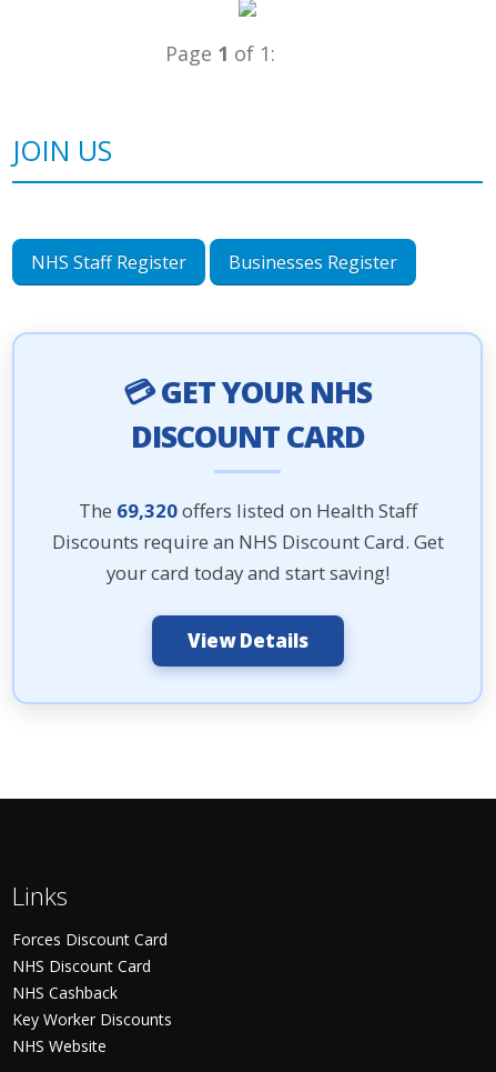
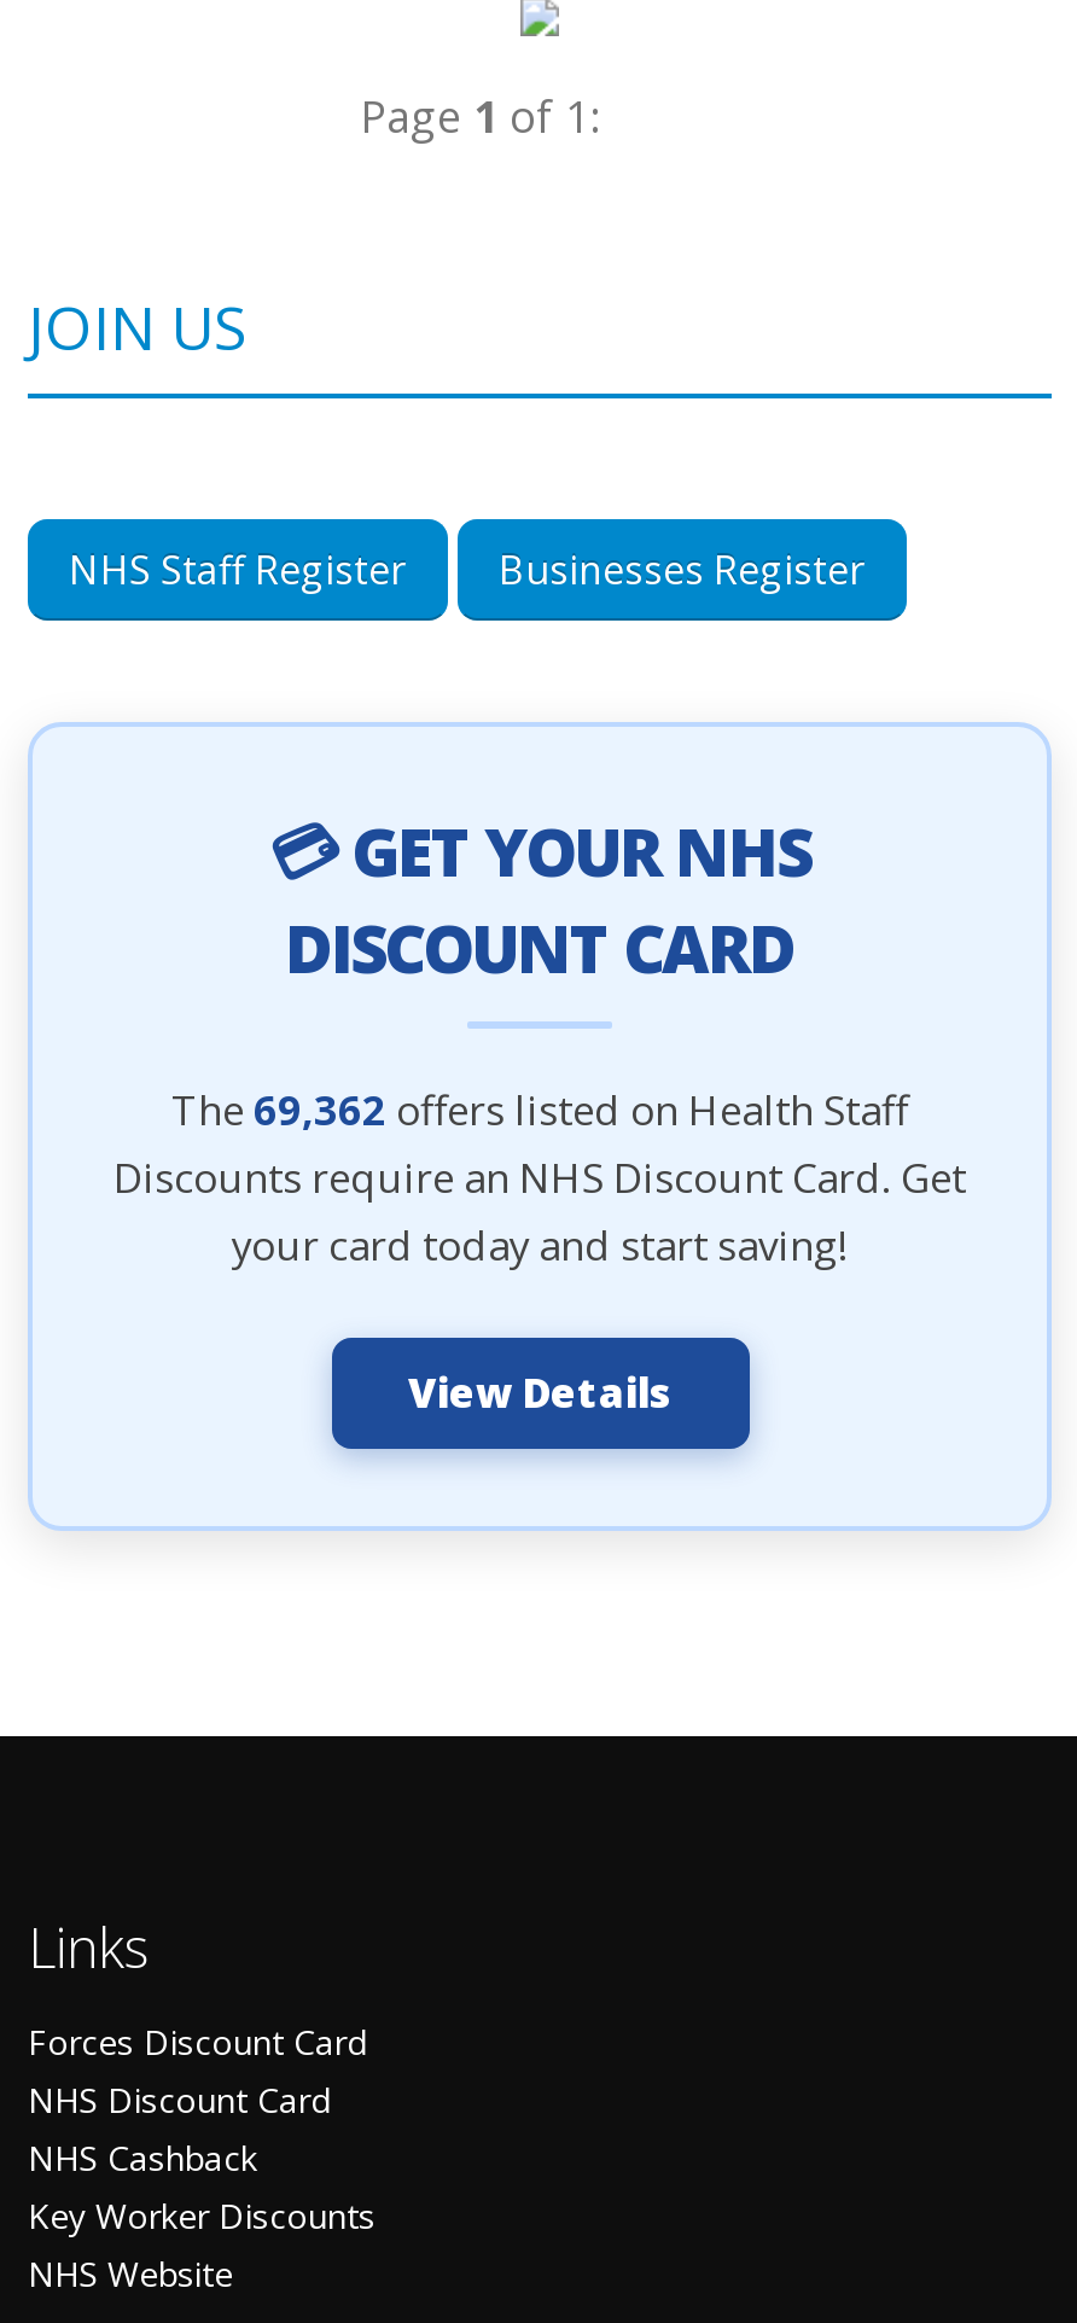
[78,498,417,523] The 69,320 offers listed on Health Staff -> [171,1082,908,1137] The 69,362 offers listed on Health Staff

